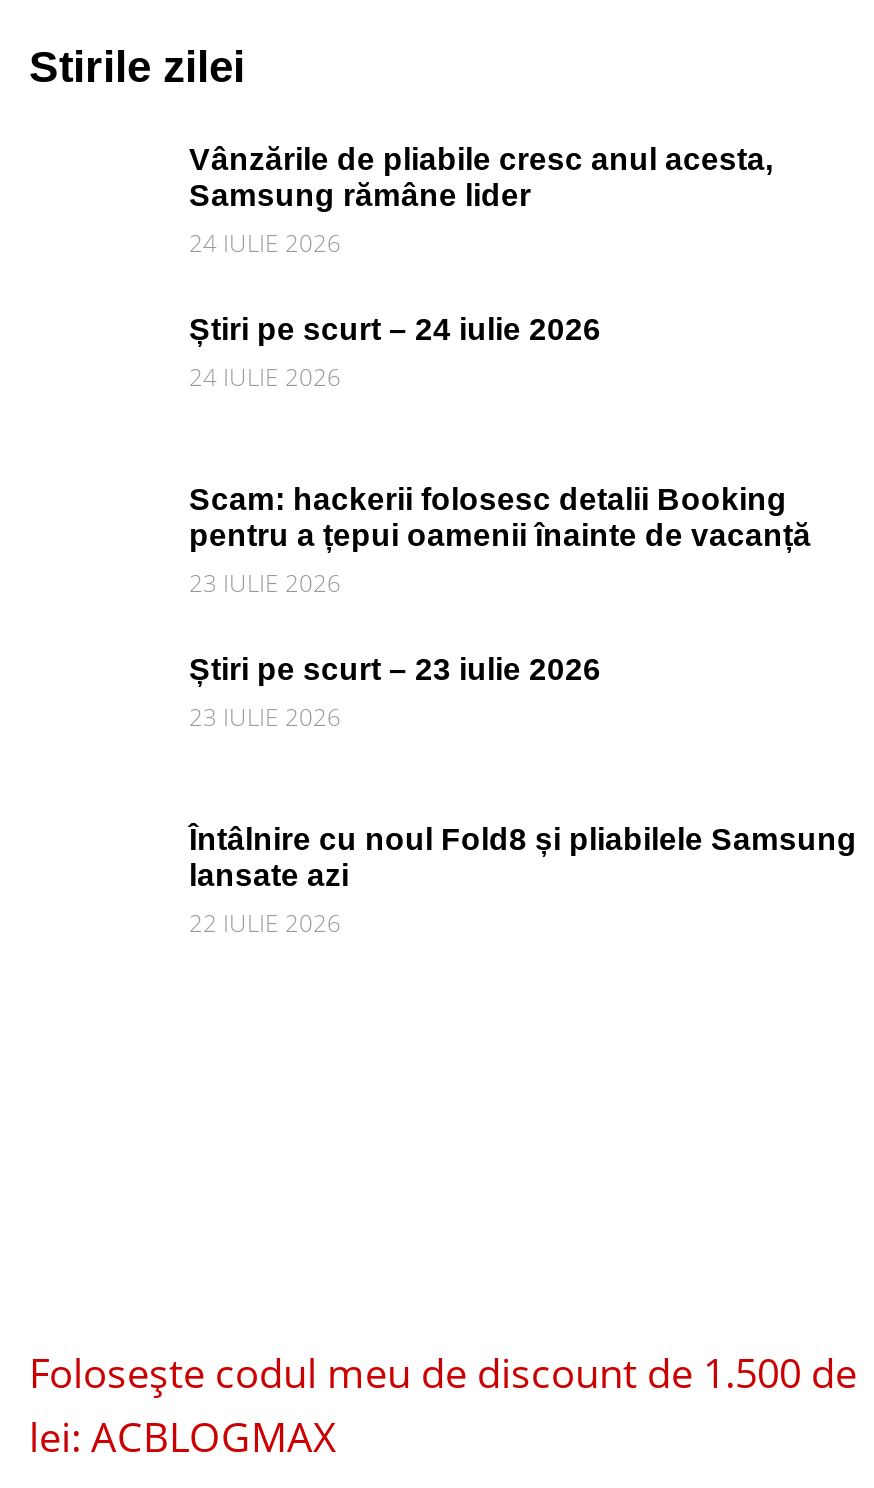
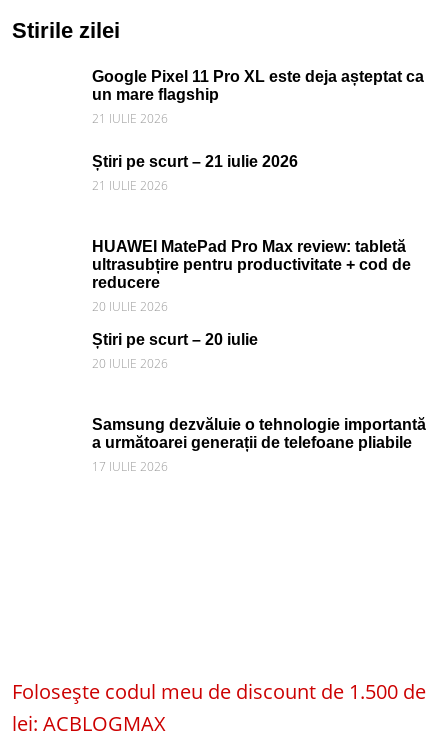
[189,141,773,259] Vânzările de pliabile cresc anul acesta, | Samsung rămâne lider | 24 IULIE 2026 -> [92,68,424,127] Google Pixel 11 Pro XL este deja așteptat ca | un mare flagship | 21 IULIE 2026
[189,311,601,393] Știri pe scurt – 24 iulie 2026 | 24 IULIE 2026 -> [92,153,298,194] Știri pe scurt – 21 iulie 2026 | 21 IULIE 2026
[189,481,811,599] Scam: hackerii folosesc detalii Booking | pentru a țepui oamenii înainte de vacanță | 23 IULIE 2026 -> [92,238,411,315] HUAWEI MatePad Pro Max review: tabletă | ultrasubțire pentru productivitate + cod de | reducere | 20 IULIE 2026
[189,651,601,733] Știri pe scurt – 23 iulie 2026 | 23 IULIE 2026 -> [92,331,258,372] Știri pe scurt – 20 iulie | 20 IULIE 2026
[189,821,857,939] Întâlnire cu noul Fold8 și pliabilele Samsung | lansate azi | 22 IULIE 2026 -> [92,416,426,475] Samsung dezvăluie o tehnologie importantă | a următoarei generații de telefoane pliabile | 17 IULIE 2026

